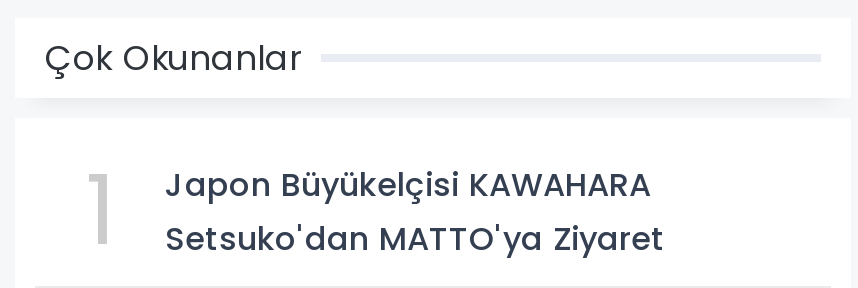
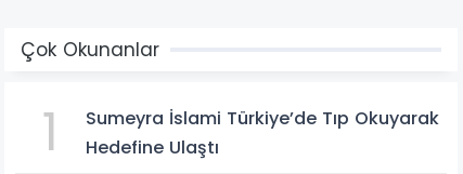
[165,161,665,261] Japon Büyükelçisi KAWAHARA | Setsuko'dan MATTO'ya Ziyaret -> [86,106,439,160] Sumeyra İslami Türkiye’de Tıp Okuyarak | Hedefine Ulaştı

